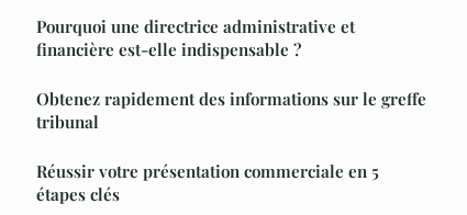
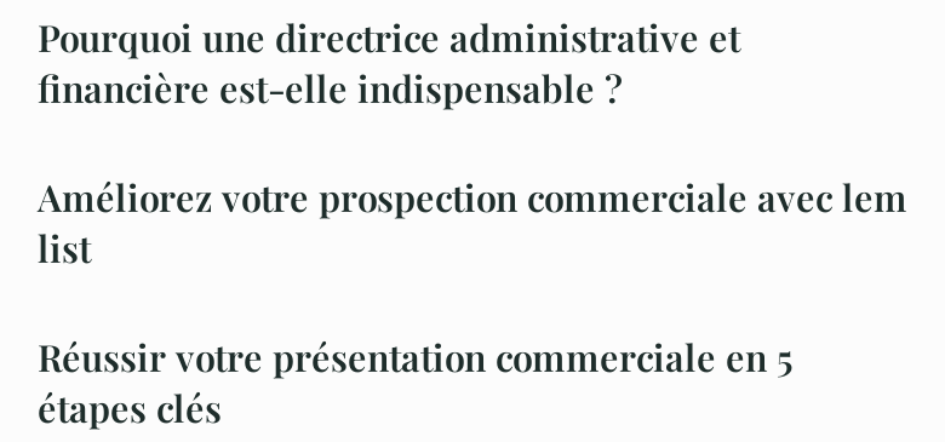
[36,88,426,133] Obtenez rapidement des informations sur le greffe | tribunal -> [38,171,907,271] Améliorez votre prospection commerciale avec lem | list

